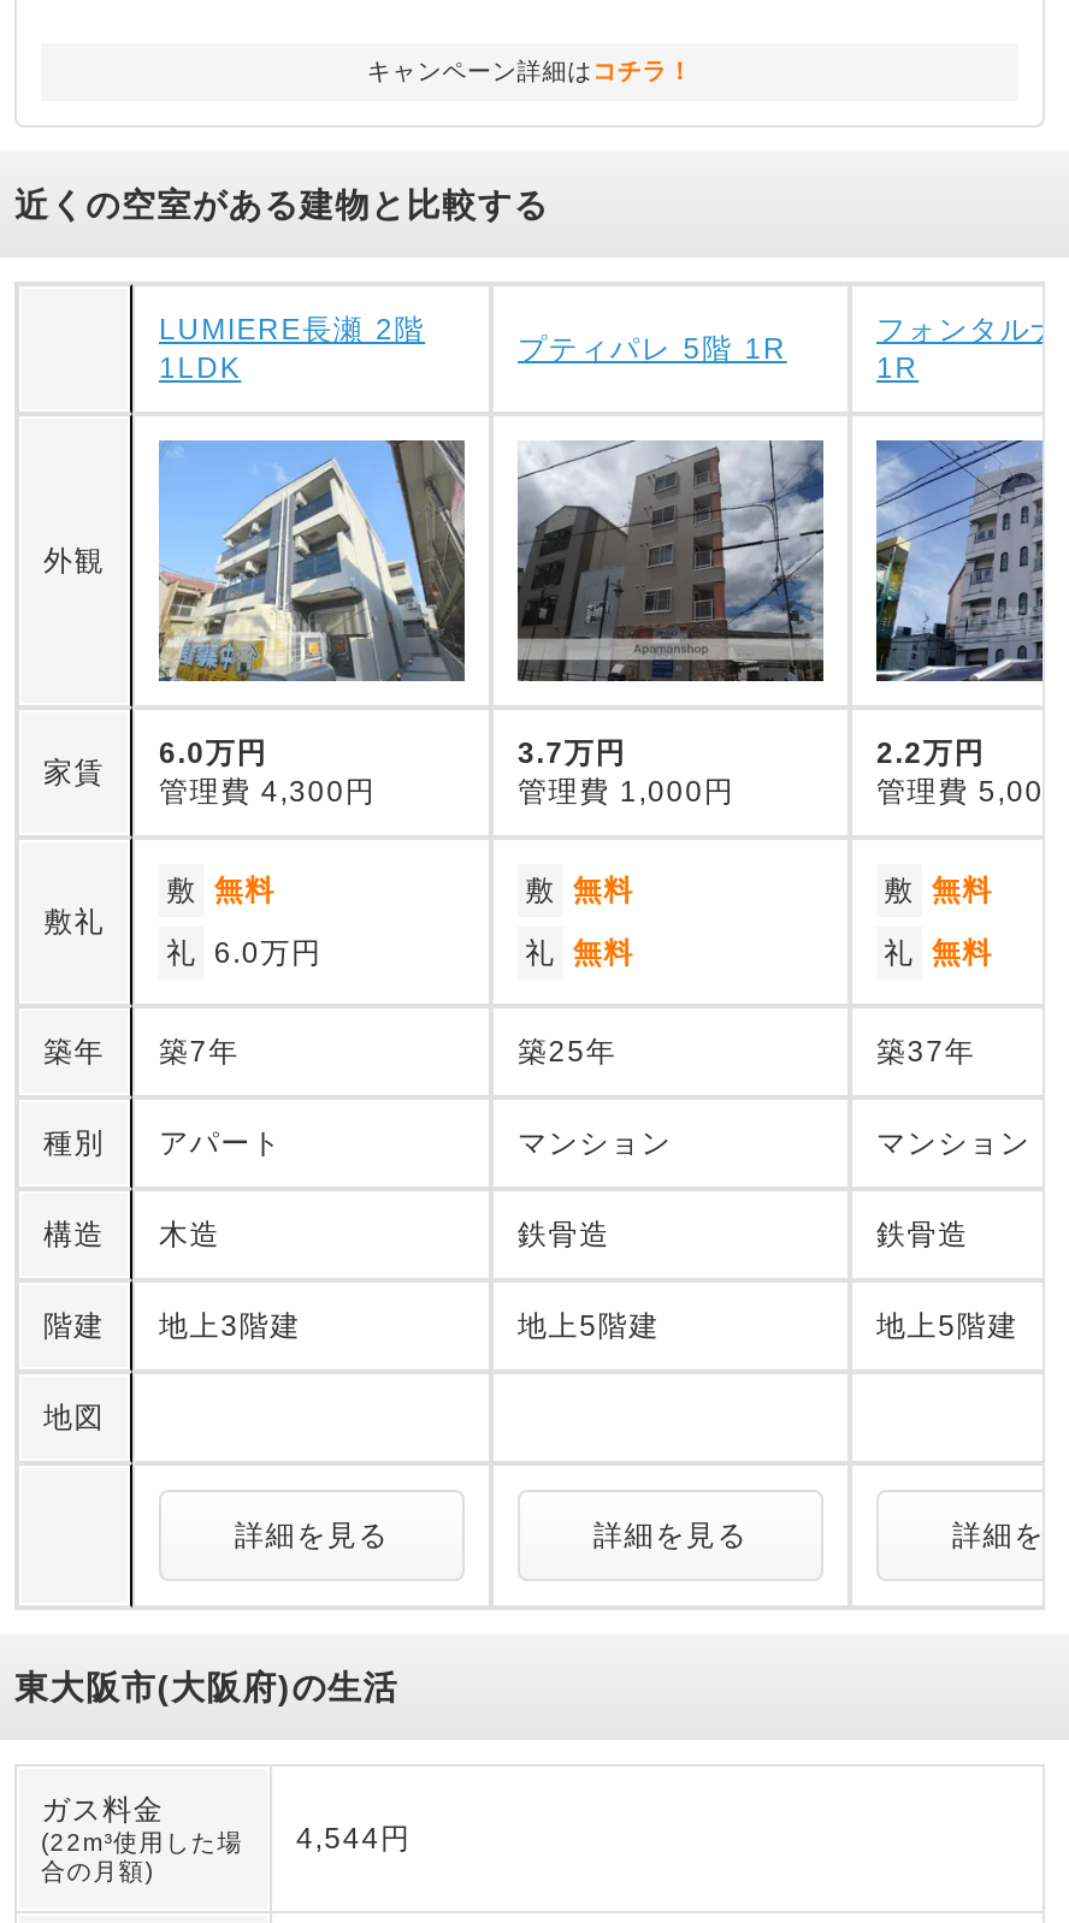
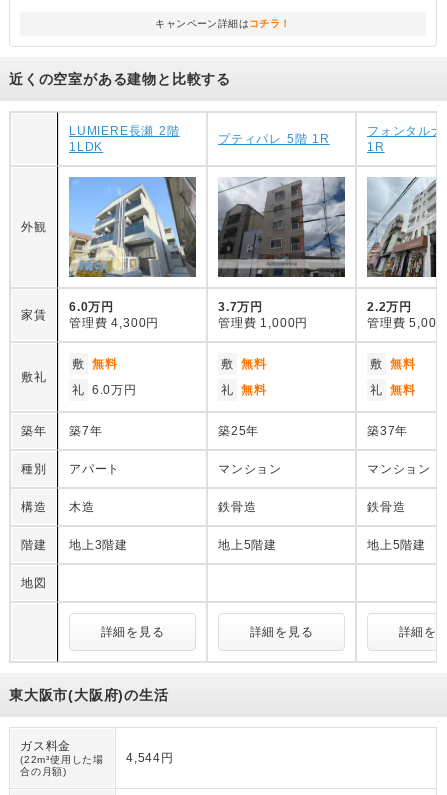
[874,438,1045,684] [image] -> [366,177,437,278] [image]

